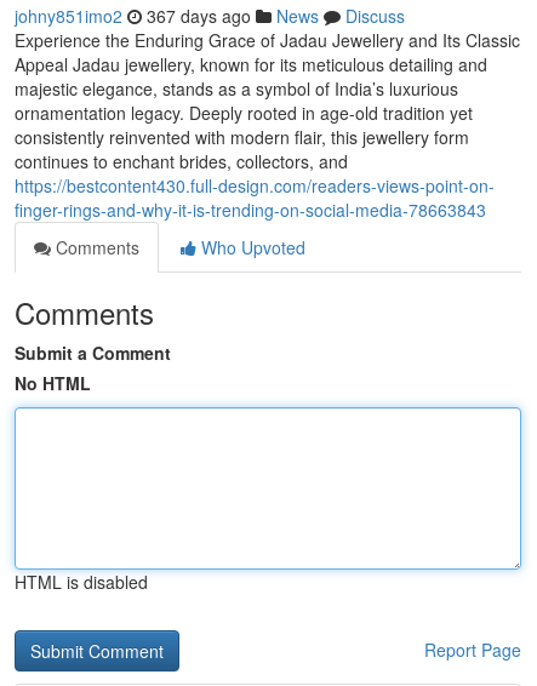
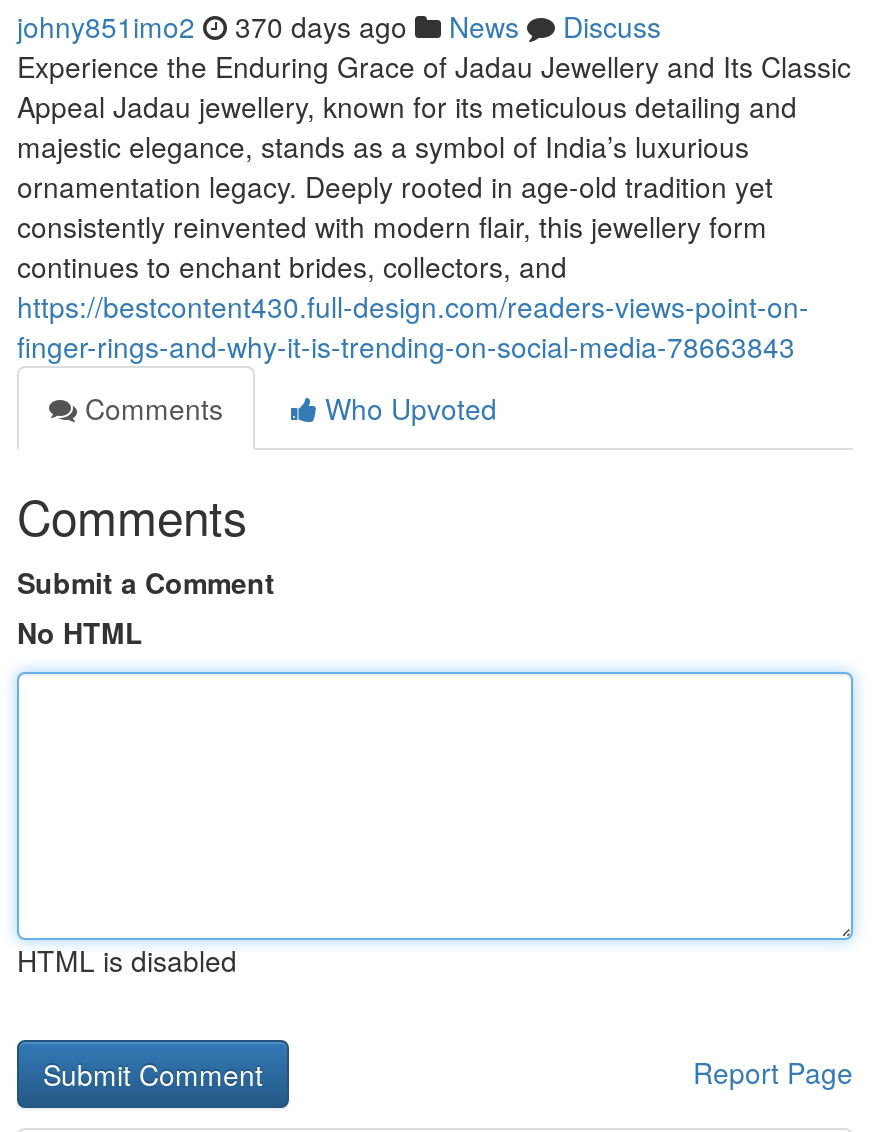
[15,4,405,28] johny851imo2 367 days ago News Discuss -> [17,6,661,46] johny851imo2 370 days ago News Discuss

